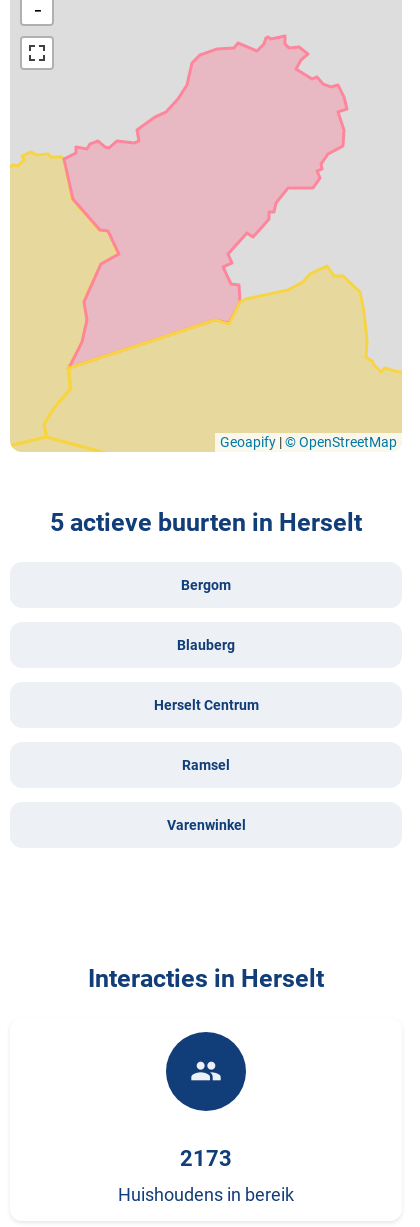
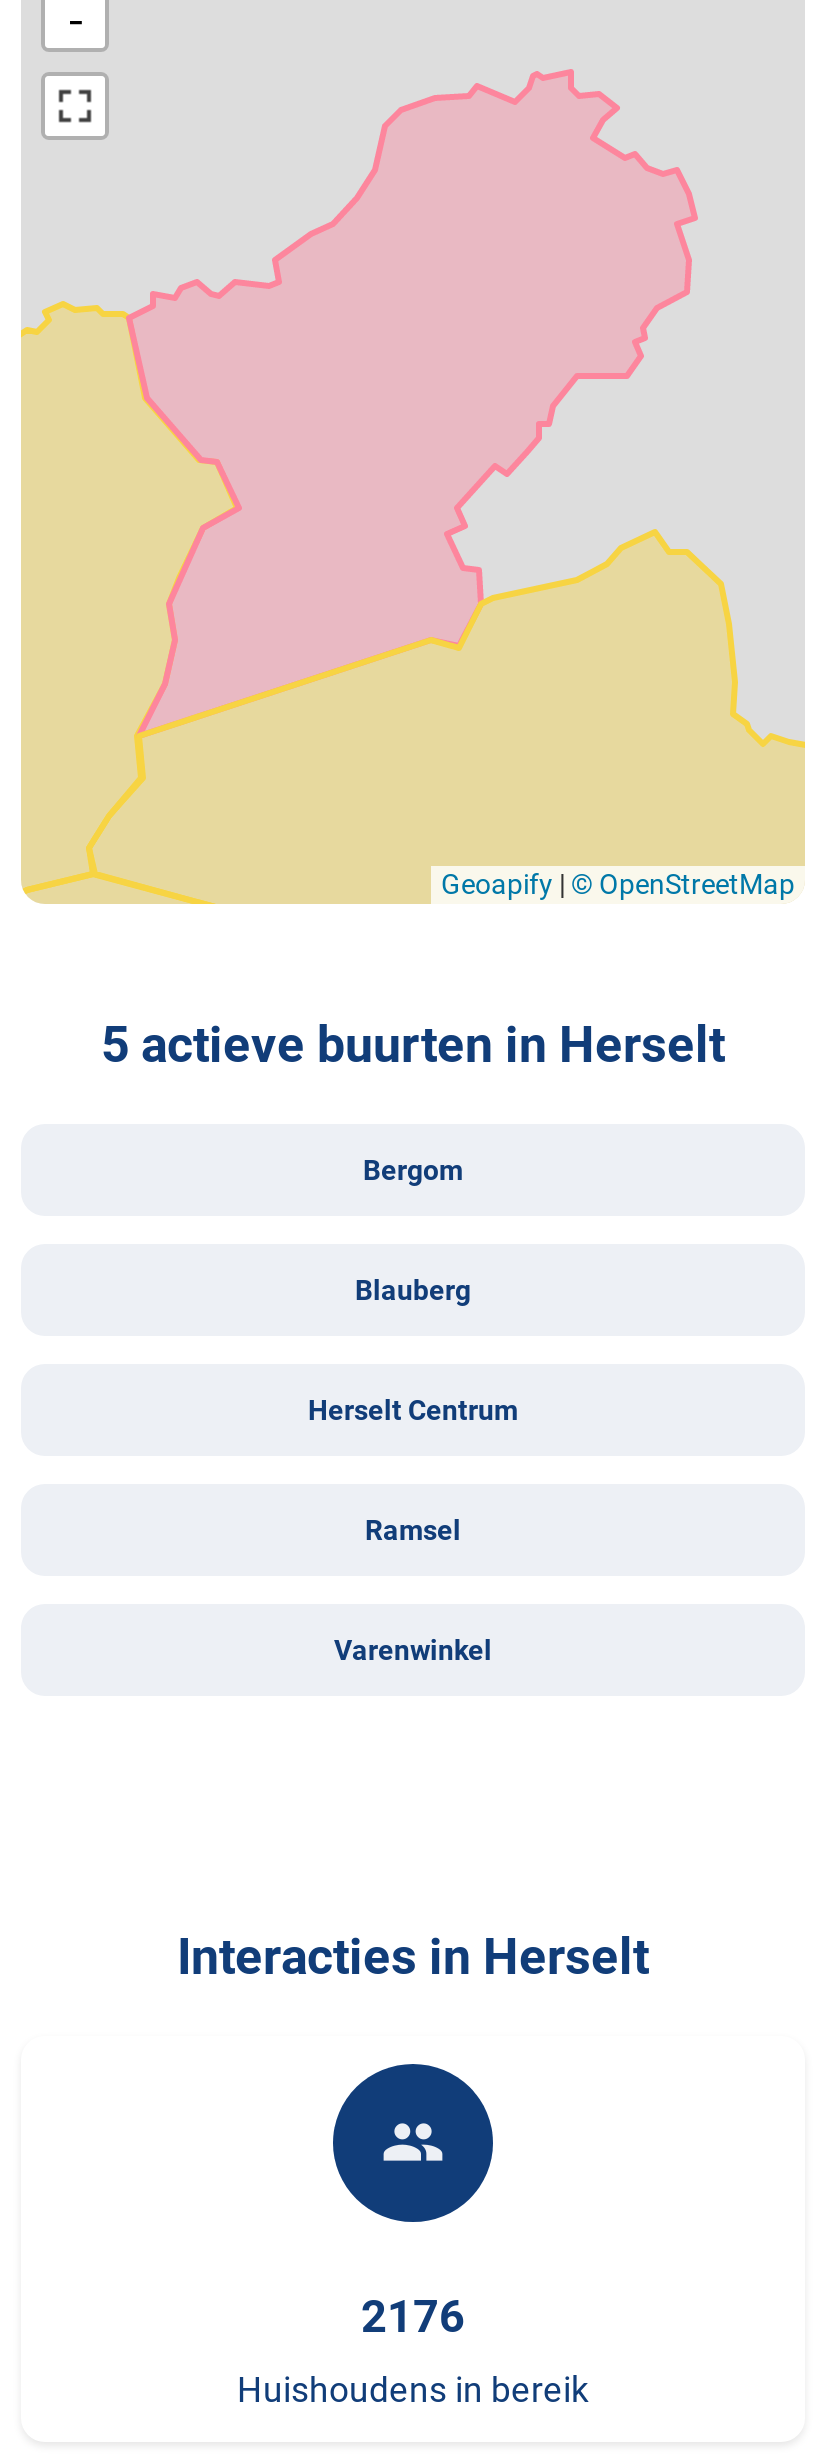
[180,1145,232,1171] 2173 -> [361,2290,465,2342] 2176

